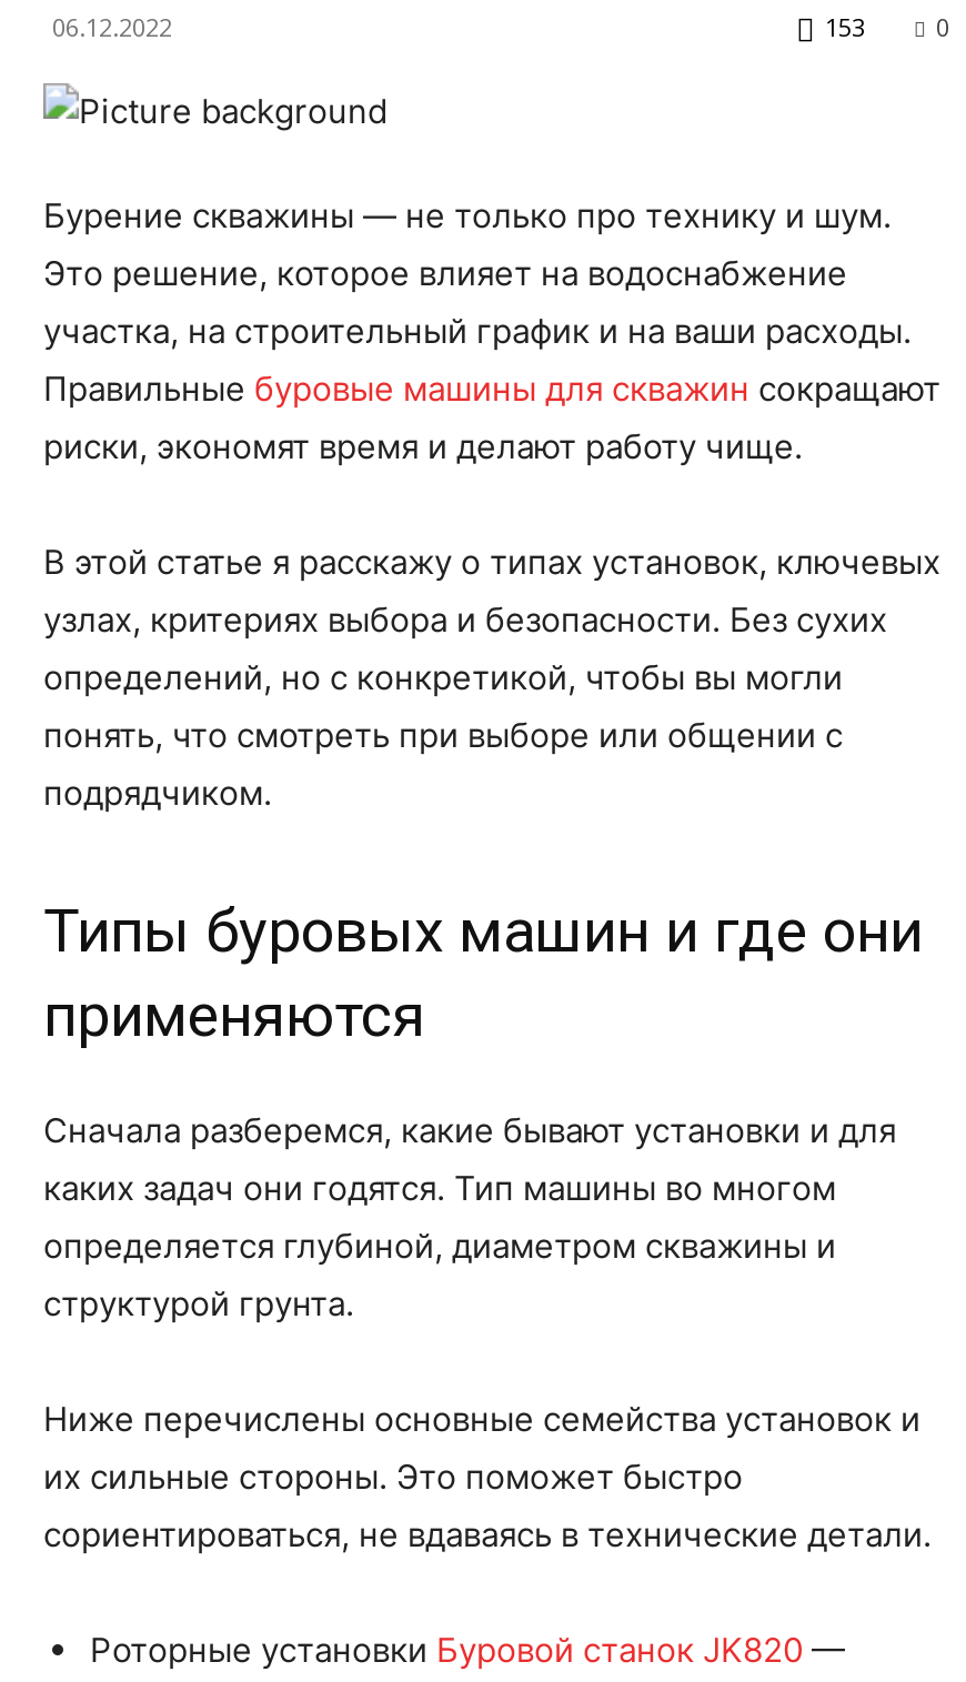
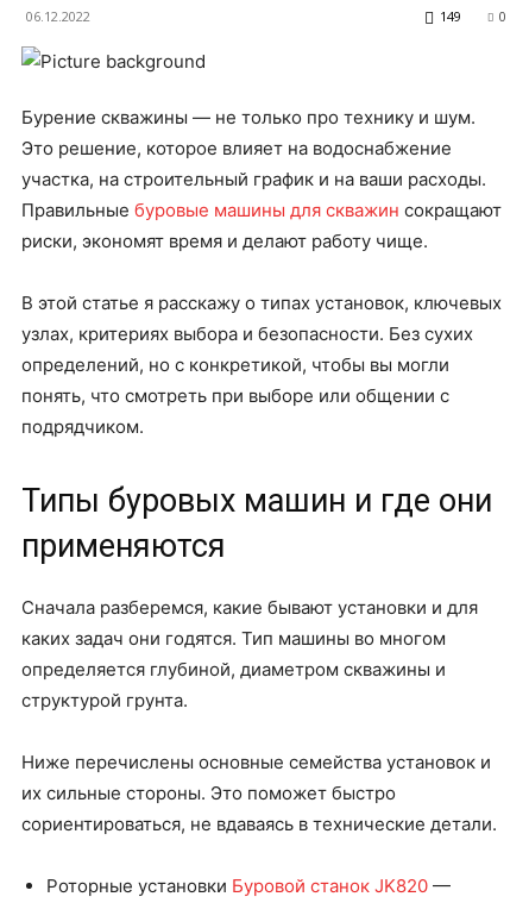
[825,10,865,43] 153 -> [440,7,461,25] 149

